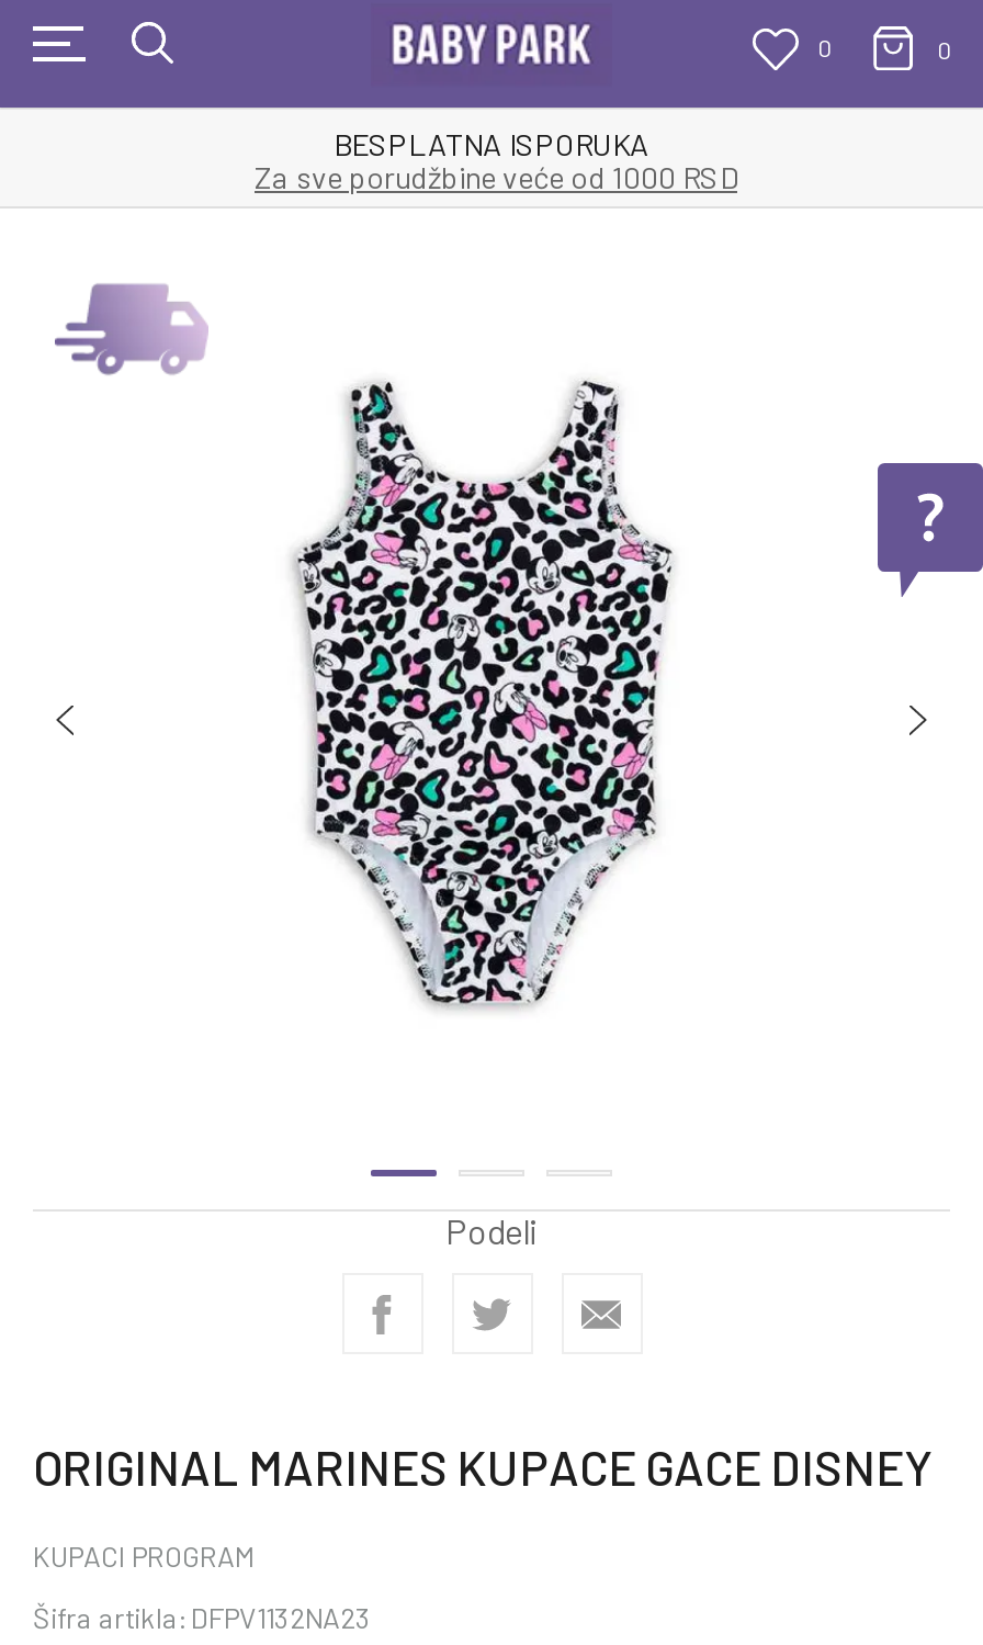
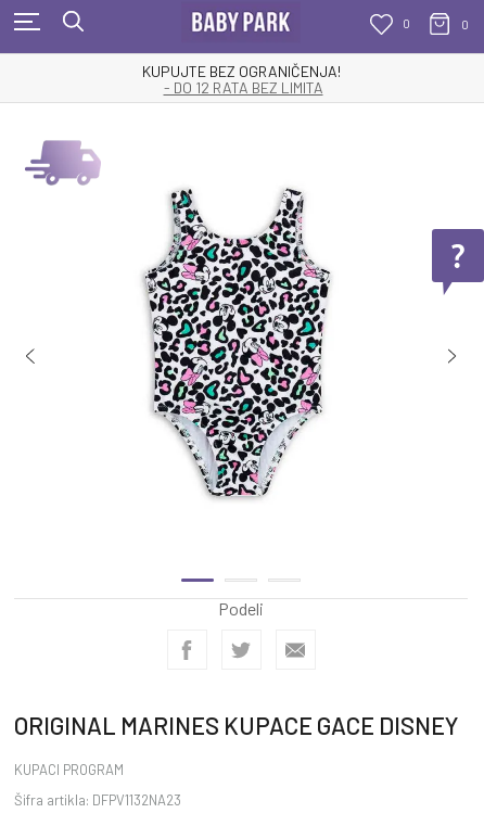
[255,124,737,194] BESPLATNA ISPORUKA | Za sve porudžbine veće od 1000 RSD -> [142,61,340,96] KUPUJTE BEZ OGRANIČENJA! | - DO 12 RATA BEZ LIMITA

